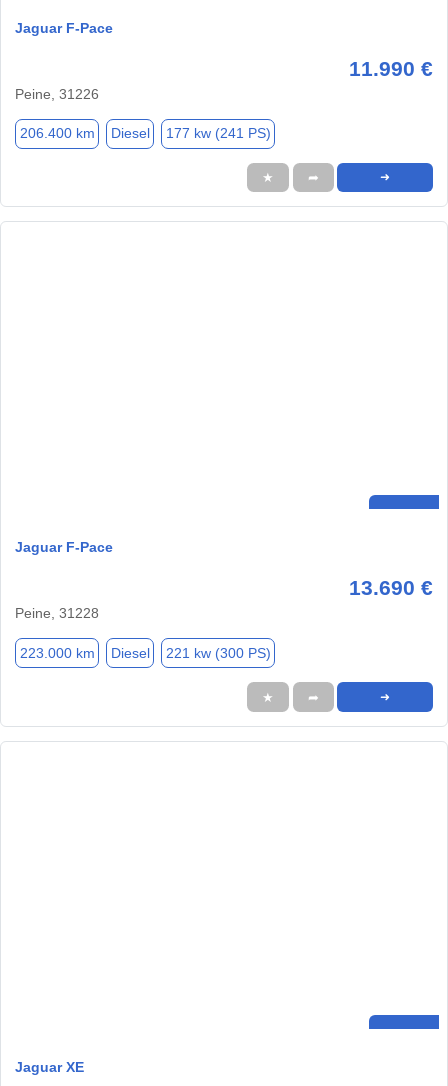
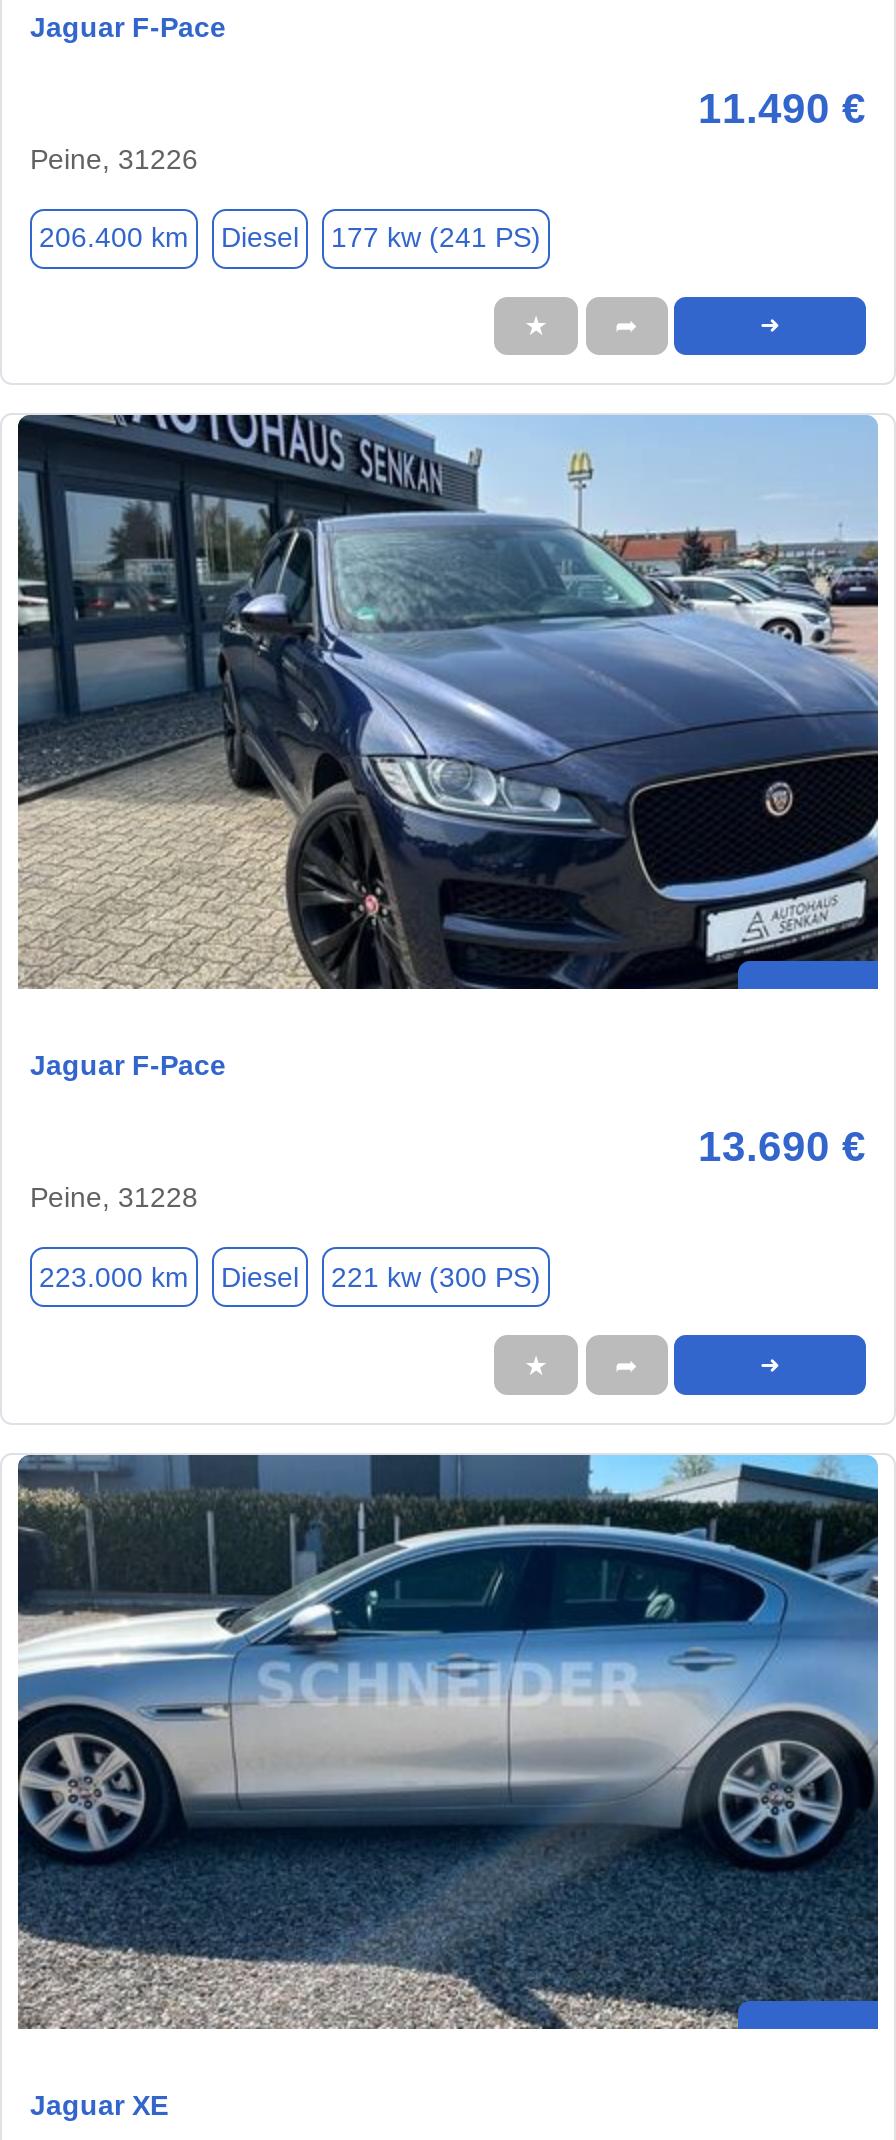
[349,57,433,80] 11.990 € -> [698,85,866,131] 11.490 €
none -> [16,413,880,991] [image]
none -> [16,1453,880,2031] [image]

